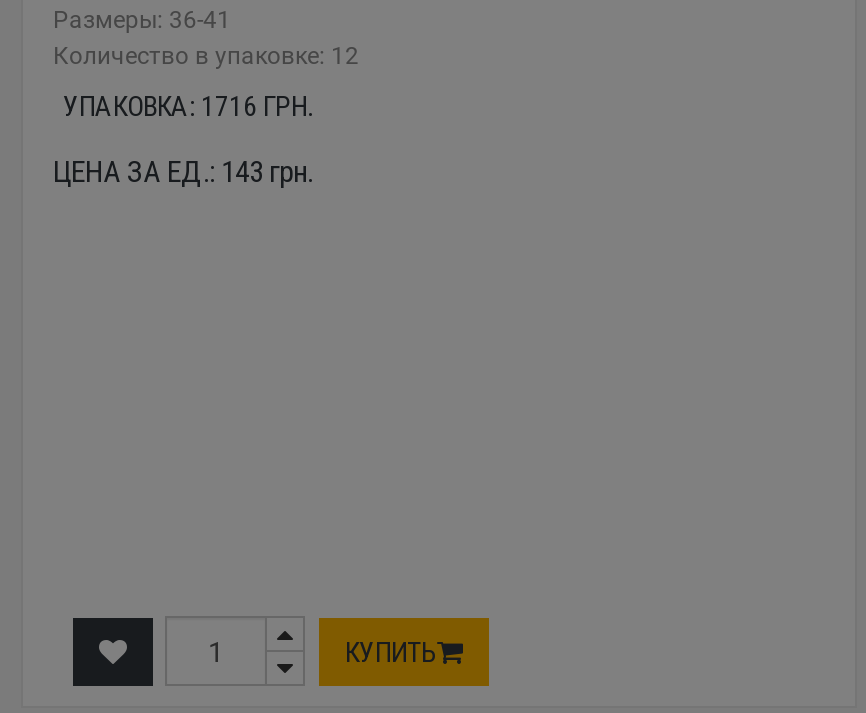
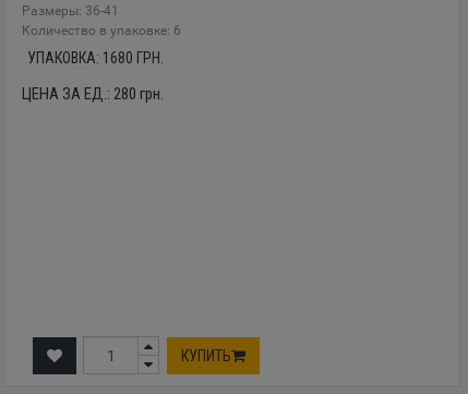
[53,42,359,70] Количество в упаковке: 12 -> [22,23,181,38] Количество в упаковке: 6
[63,90,313,122] УПАКОВКА: 1716 ГРН. -> [27,49,164,67] УПАКОВКА: 1680 ГРН.
[53,154,313,190] ЦЕНА ЗА ЕД.: 143 грн. -> [22,84,164,104] ЦЕНА ЗА ЕД.: 280 грн.

